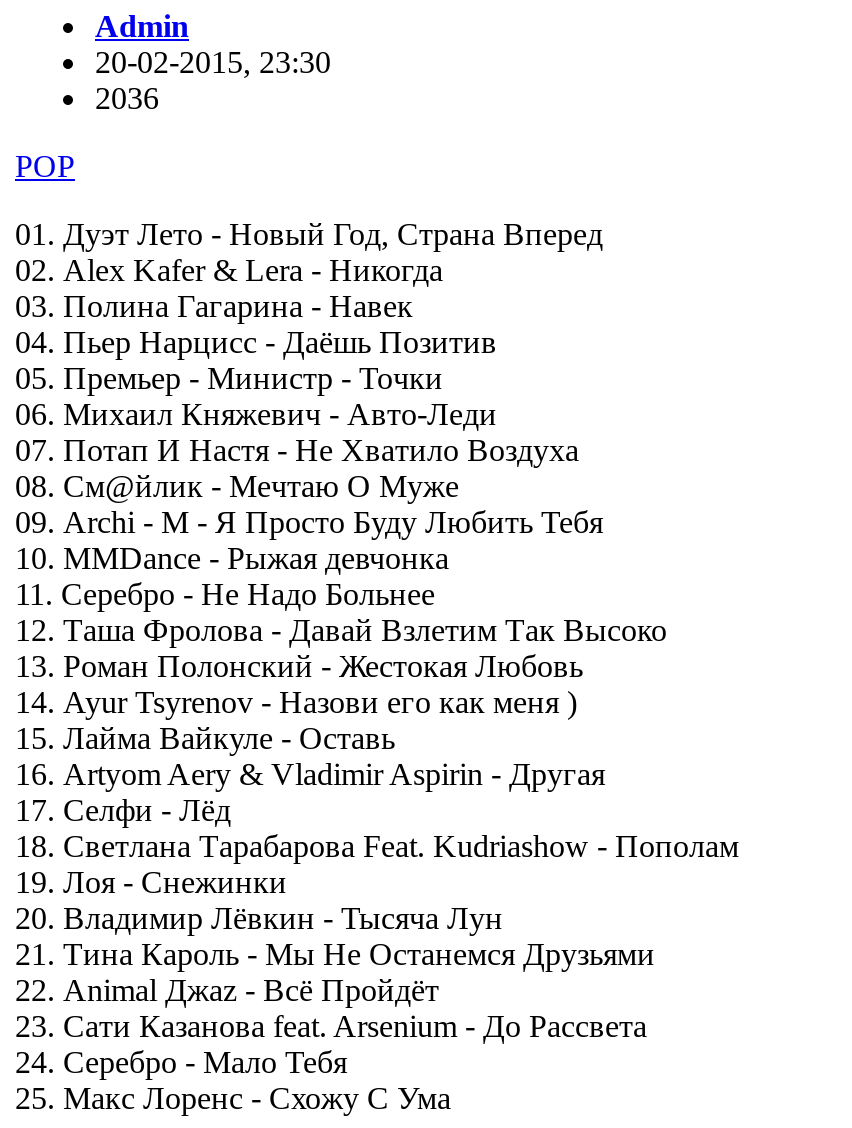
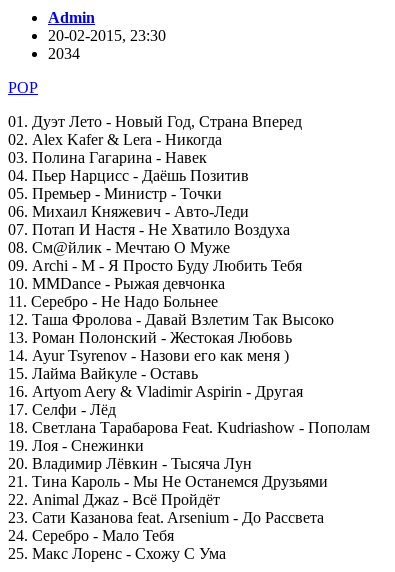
[95,82,159,116] 2036 -> [48,45,80,62] 2034

